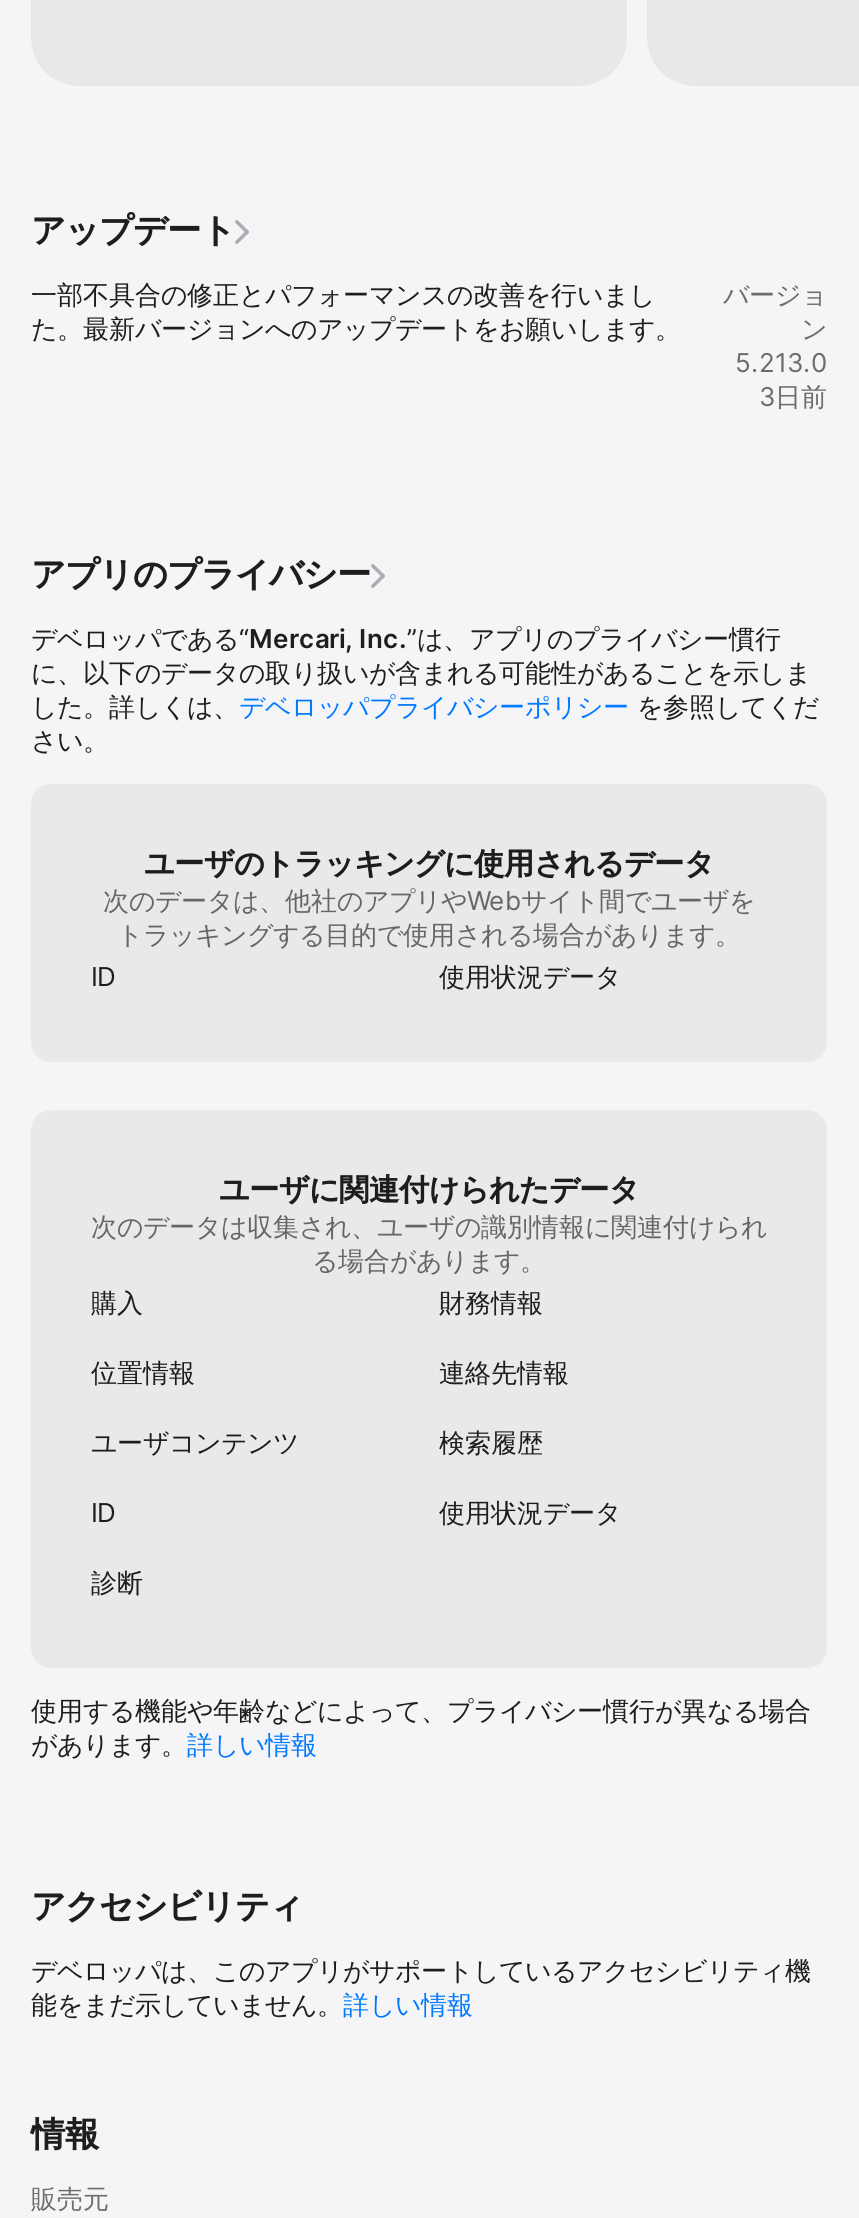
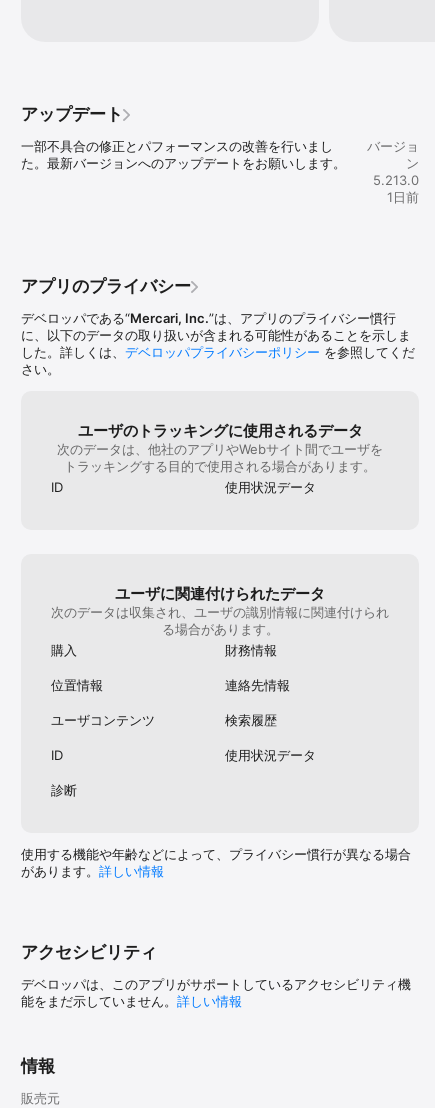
[759,379,827,411] 3日前 -> [387,188,419,204] 1日前

